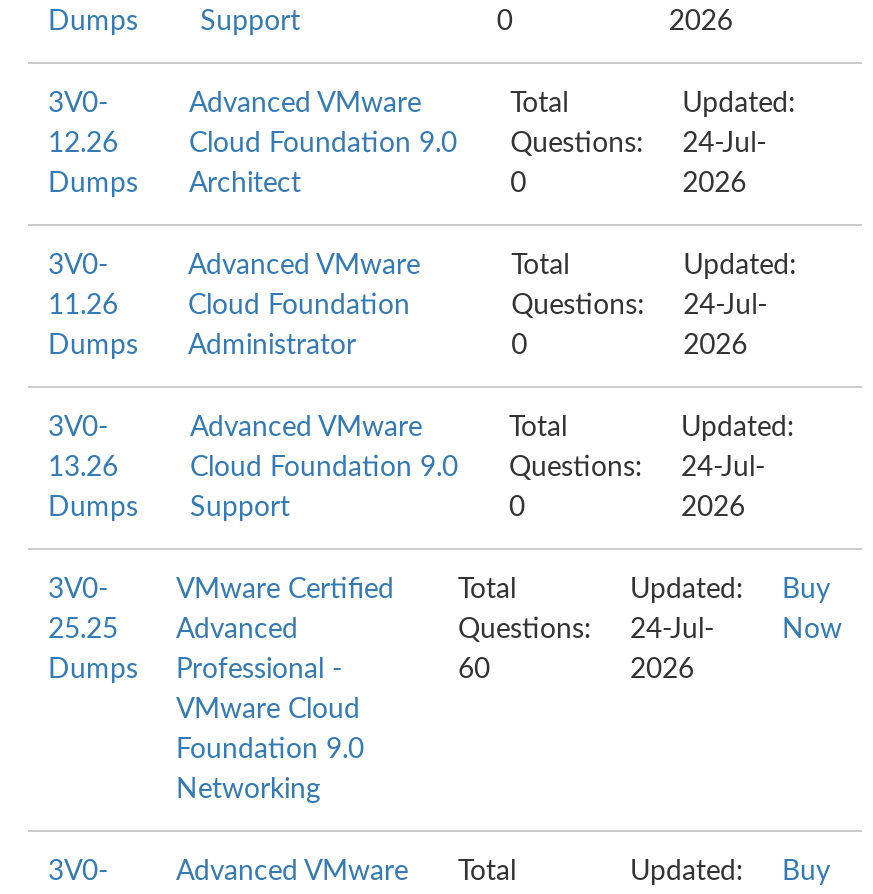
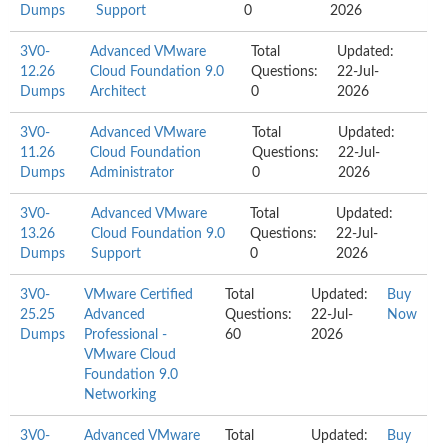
[189,130,766,158] Cloud Foundation 9.0 Questions: 24-Jul- -> [90,65,379,79] Cloud Foundation 9.0 Questions: 22-Jul-
[511,292,767,320] Questions: 24-Jul- -> [252,146,380,160] Questions: 22-Jul-
[190,454,765,482] Cloud Foundation 9.0 Questions: 24-Jul- -> [91,227,378,241] Cloud Foundation 9.0 Questions: 22-Jul-
[458,616,714,644] Questions: 24-Jul- -> [225,308,353,322] Questions: 22-Jul-

